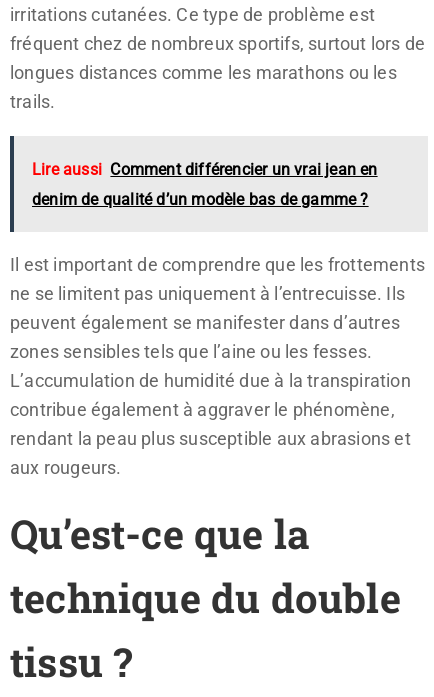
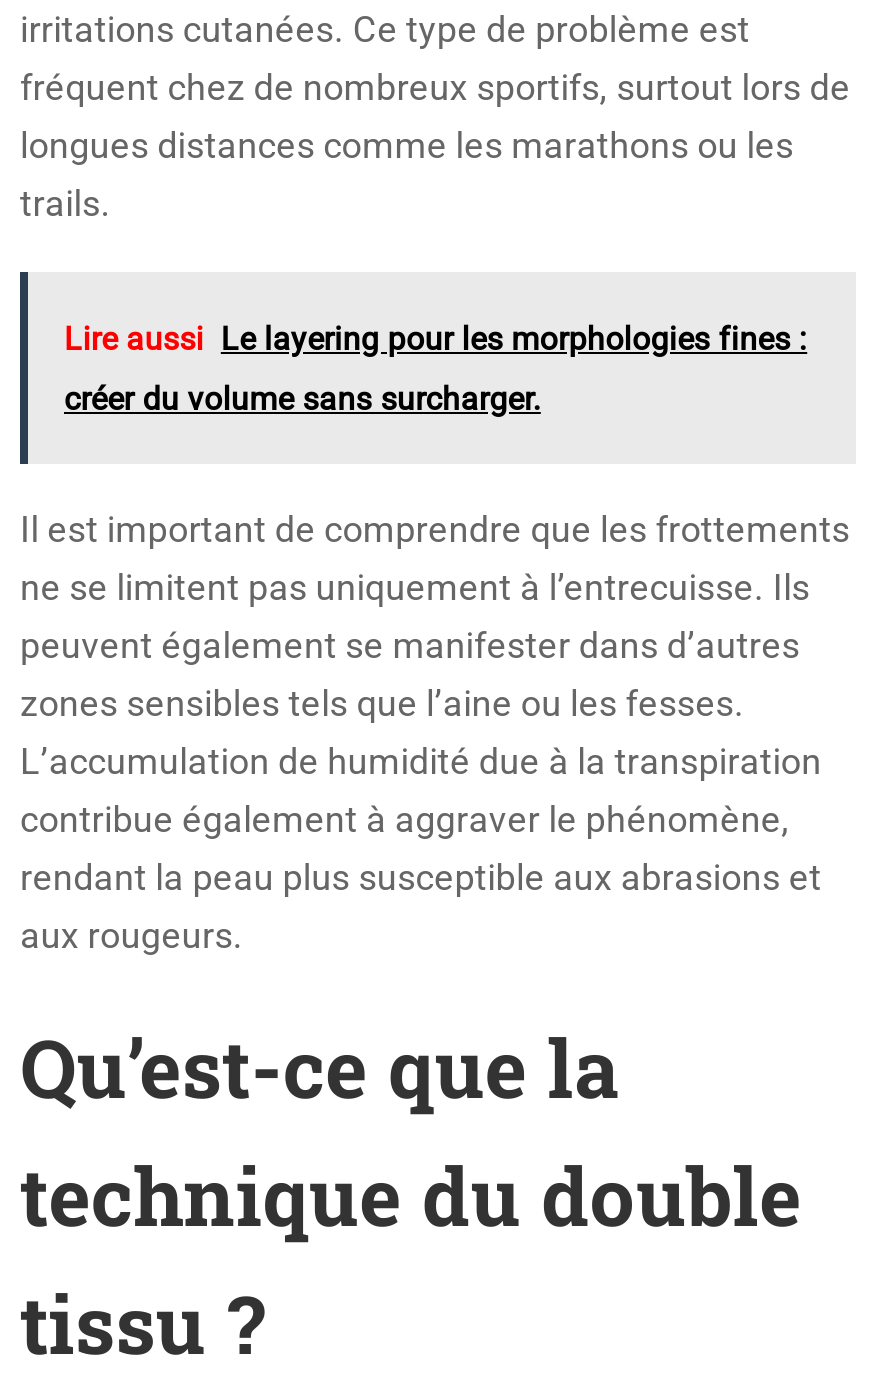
[32,160,378,179] Lire aussi Comment différencier un vrai jean en -> [64,320,807,358] Lire aussi Le layering pour les morphologies fines :
[32,190,369,209] denim de qualité d’un modèle bas de gamme ? -> [64,380,541,418] créer du volume sans surcharger.

